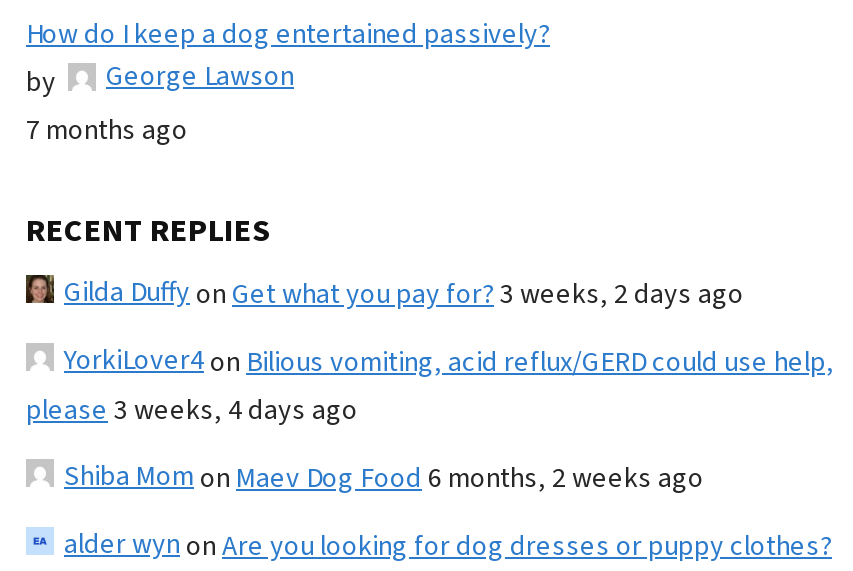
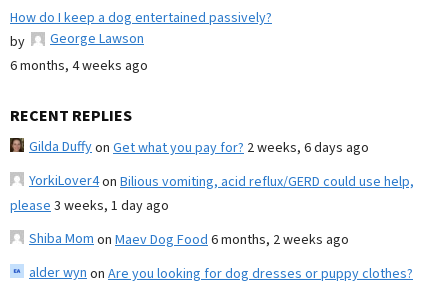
[26,110,188,150] 7 months ago -> [10,56,148,76] 6 months, 4 weeks ago
[64,272,744,314] Gilda Duffyon Get what you pay for? 3 weeks, 2 days ago -> [29,137,369,158] Gilda Duffyon Get what you pay for? 2 weeks, 6 days ago
[26,390,358,430] please 3 weeks, 4 days ago -> [10,196,169,216] please 3 weeks, 1 day ago

